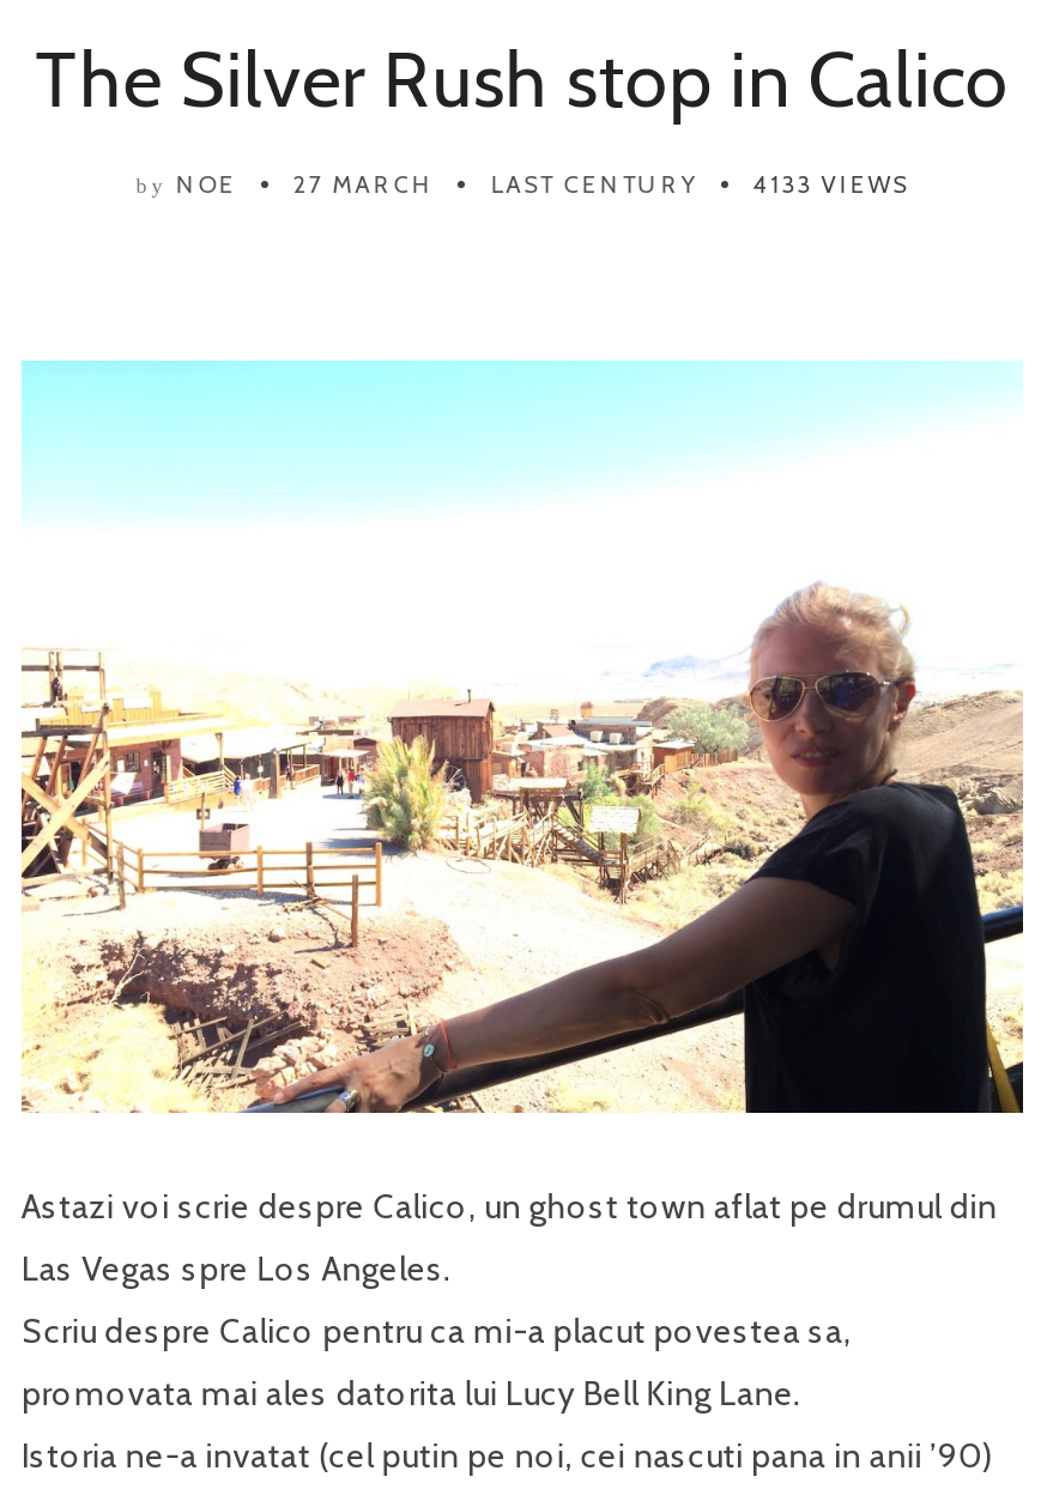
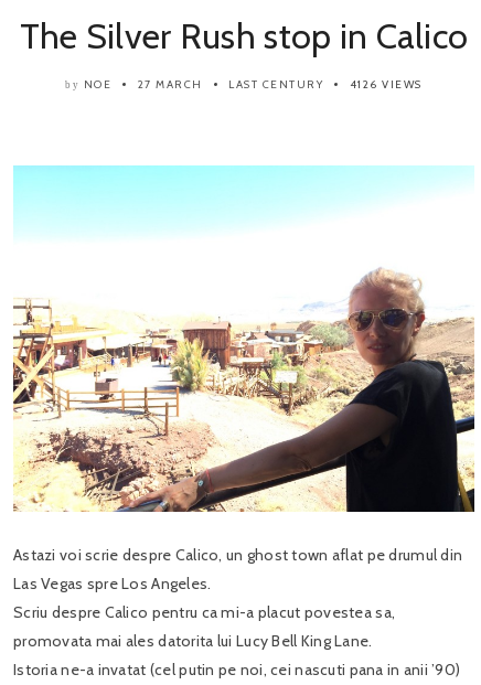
[136,169,909,200] by NOE 27 MARCH LAST CENTURY 4133 VIEWS -> [65,77,422,92] by NOE 27 MARCH LAST CENTURY 4126 VIEWS

